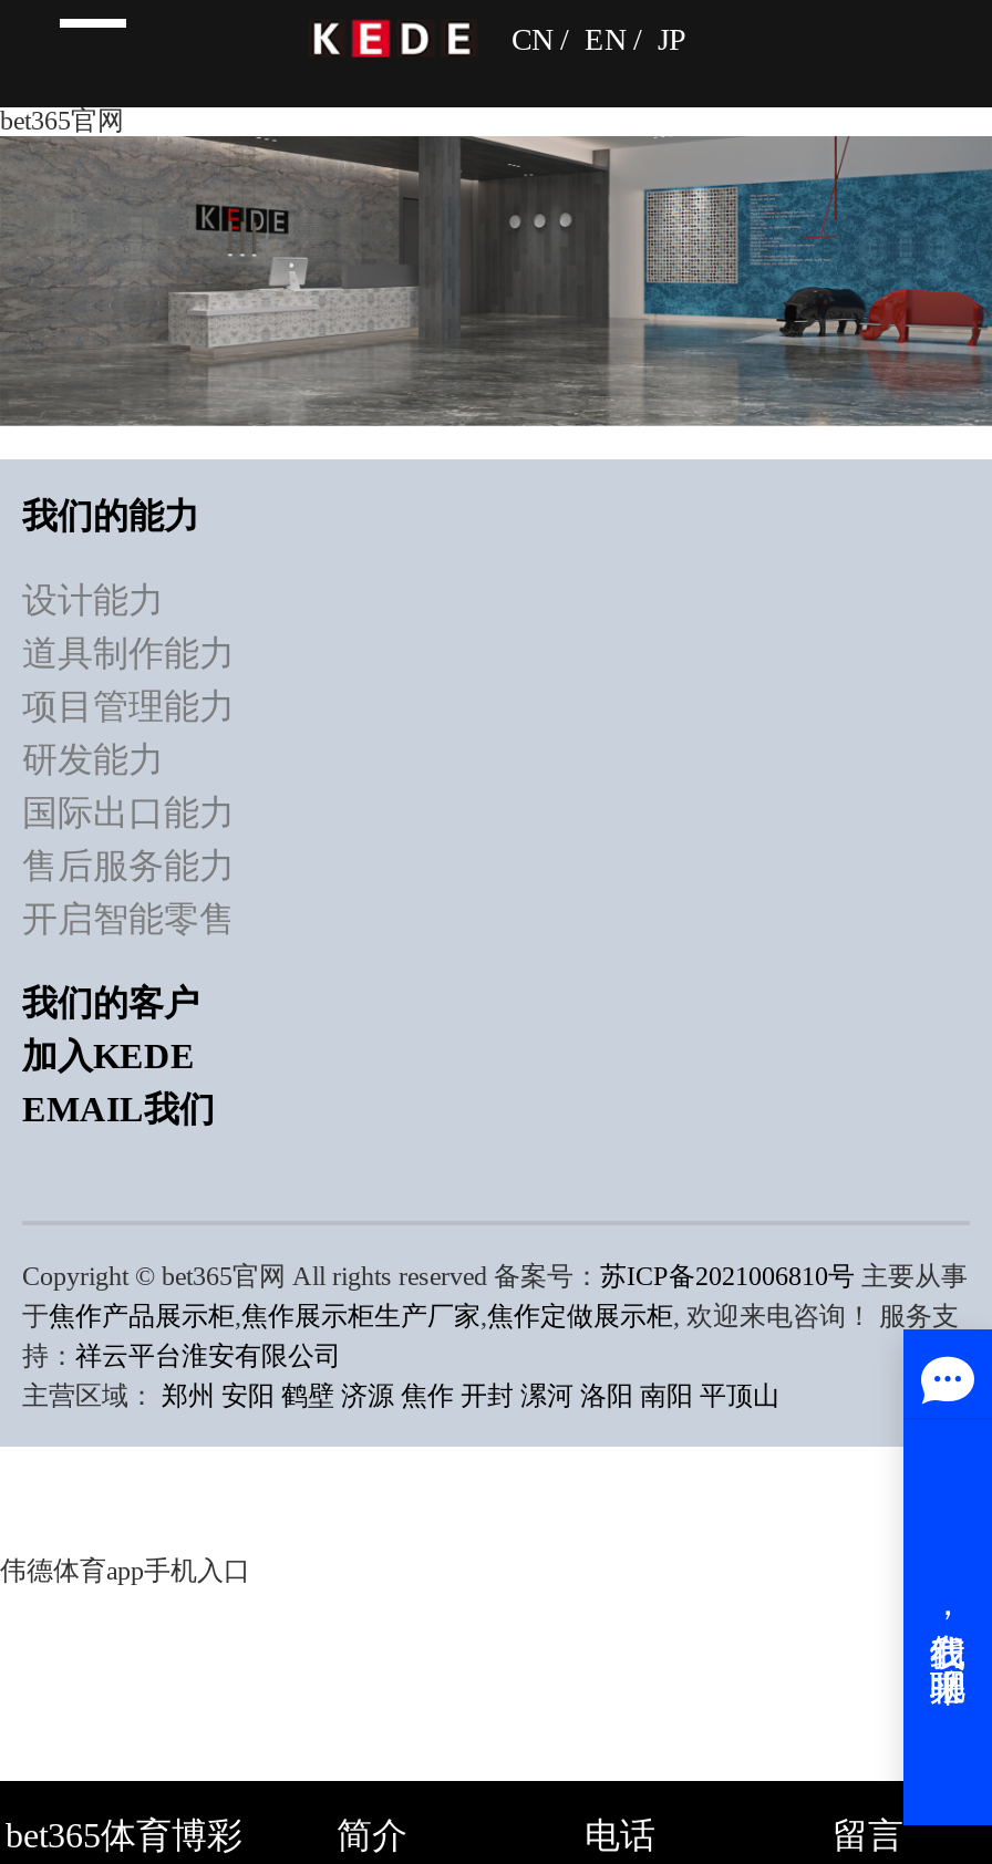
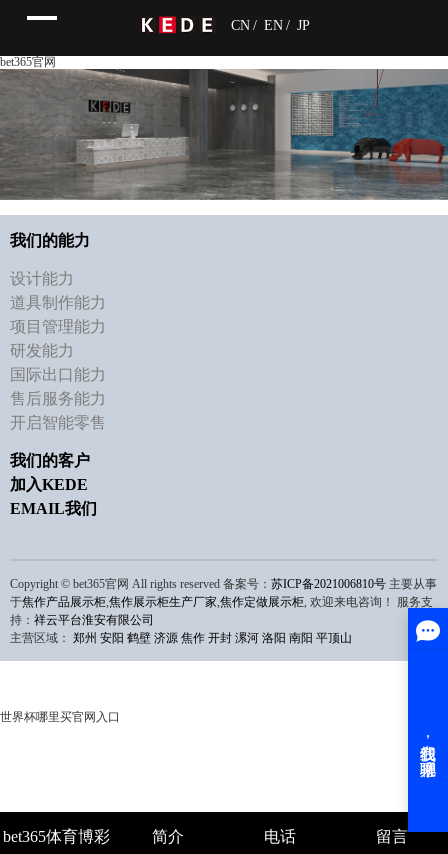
[0,1556,250,1587] 伟德体育app手机入口 -> [0,710,120,724] 世界杯哪里买官网入口

